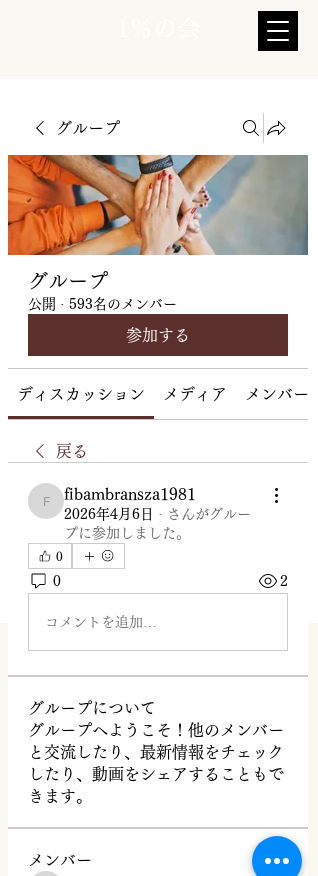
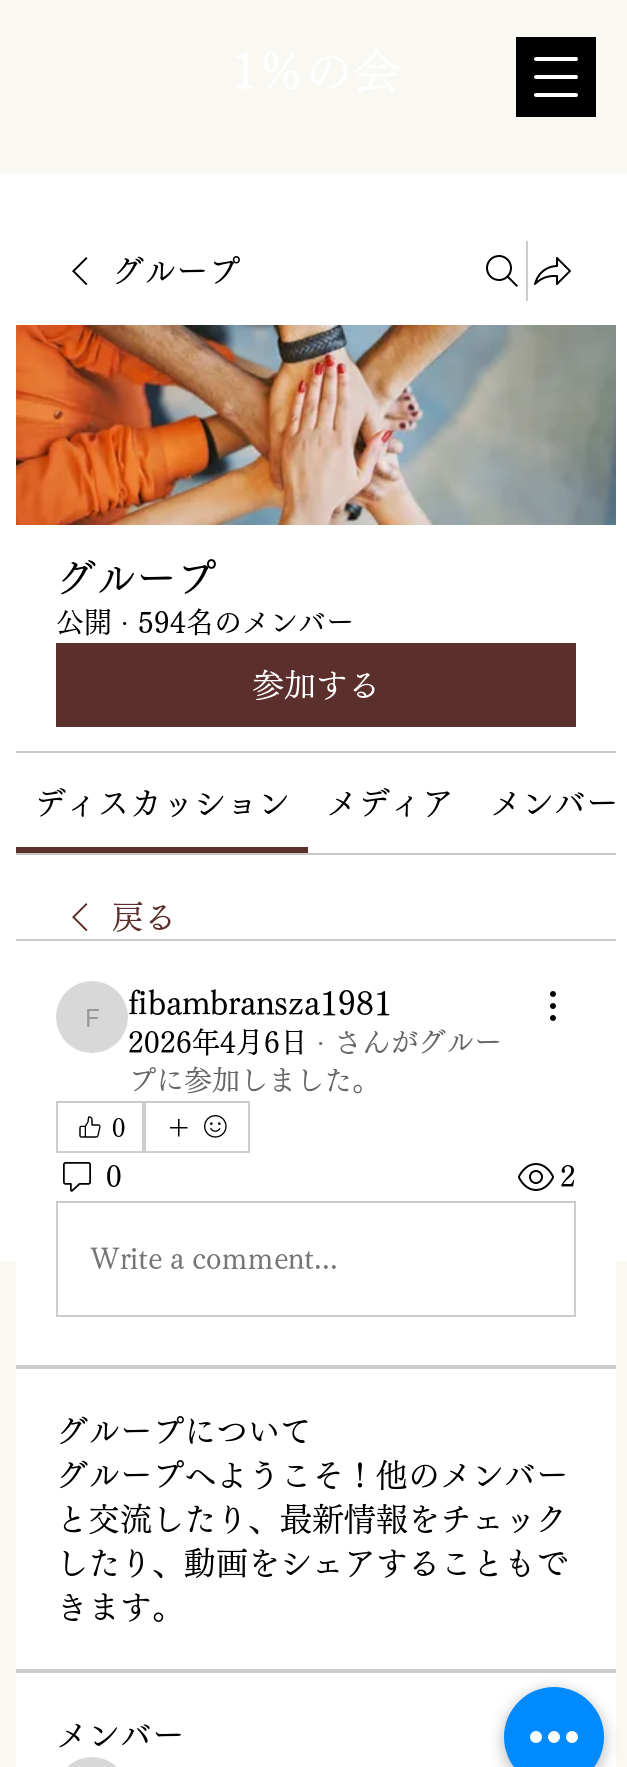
[28,297,177,311] 公開 · 593名のメンバー -> [56,609,354,637] 公開 · 594名のメンバー
[45,614,157,628] コメントを追加… -> [90,1244,338,1272] Write a comment...

